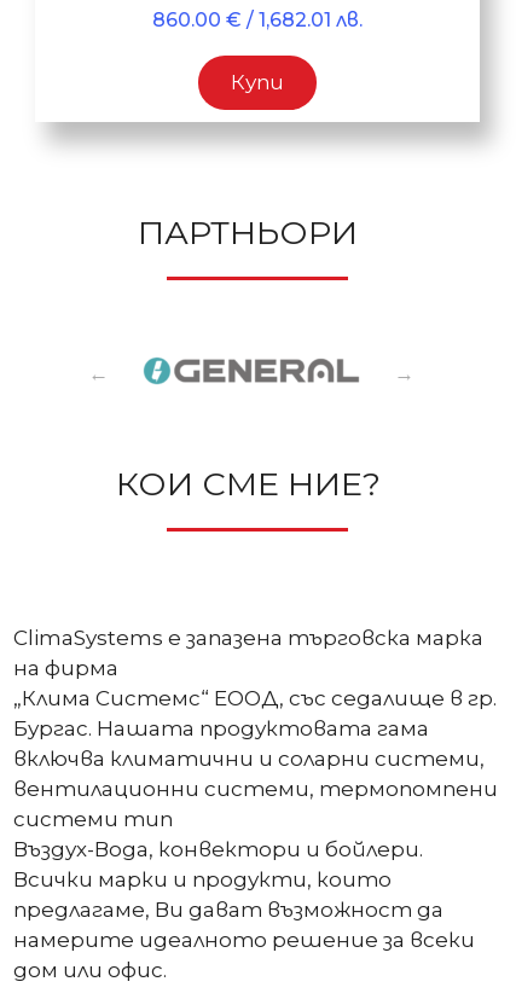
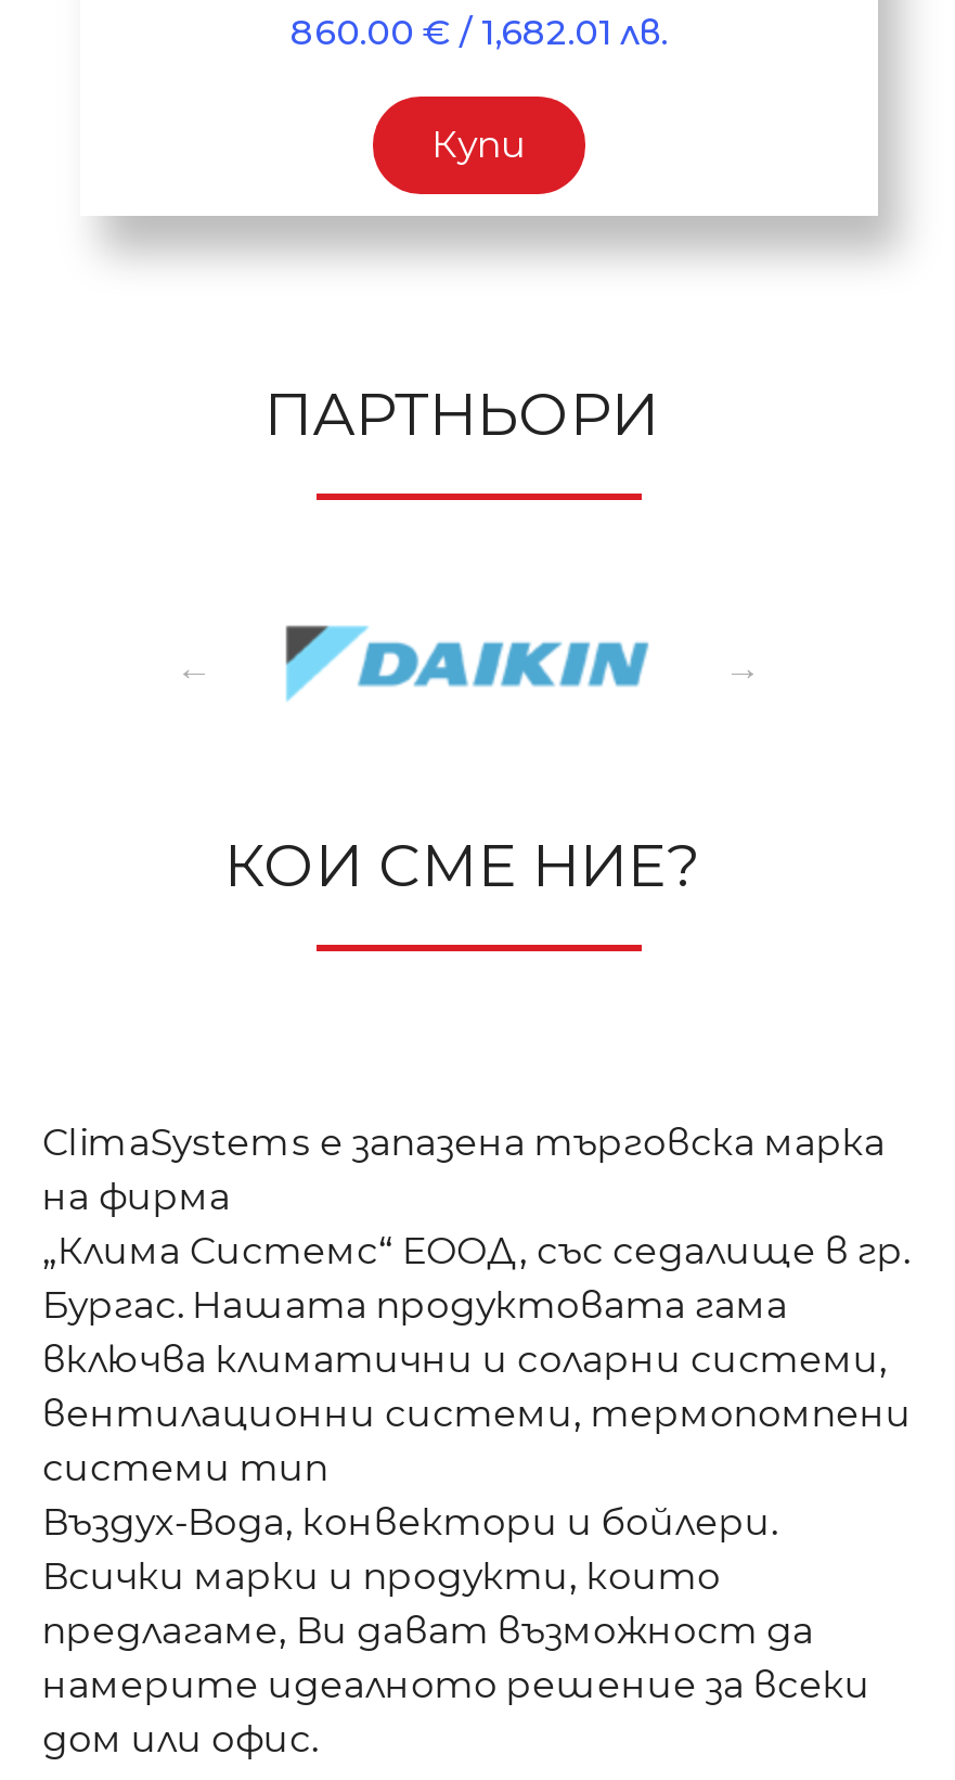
[143,350,360,390] [image] -> [275,624,661,702] [image]

